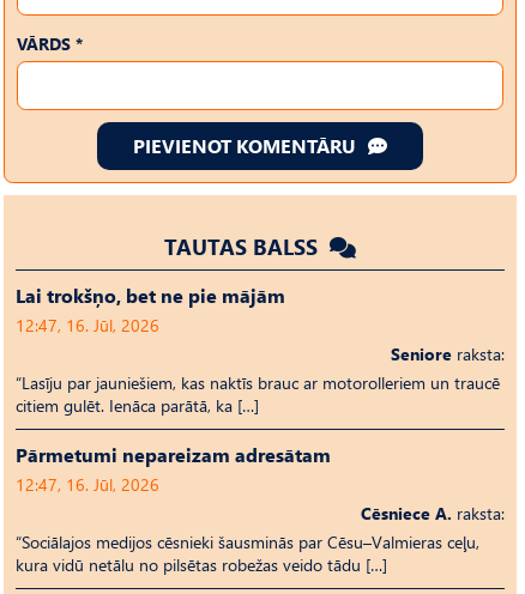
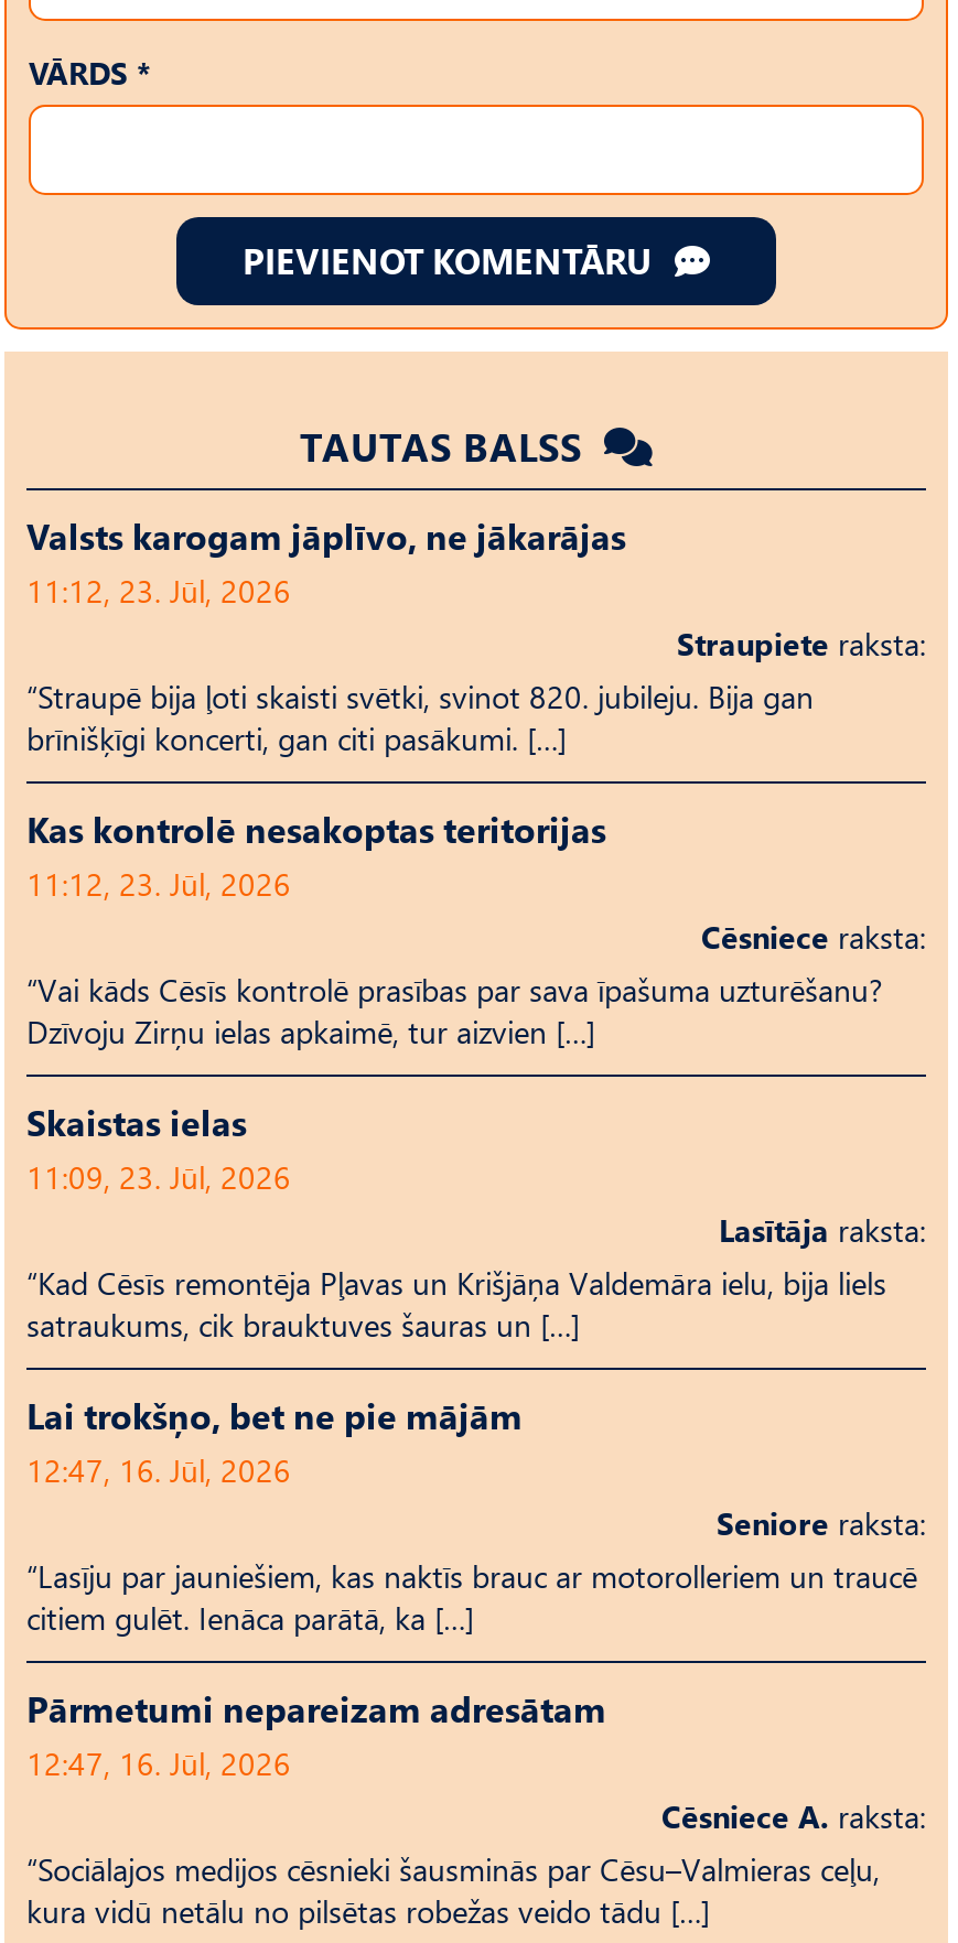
none -> [26,512,926,1345] Valsts karogam jāplīvo, ne jākarājas | 11:12, 23. Jūl, 2026 | Straupiete raksta: | “Straupē bija ļoti skaisti svētki, svinot 820. jubileju. Bija gan | brīnišķīgi koncerti, gan citi pasākumi. […] | Kas kontrolē nesakoptas teritorijas | 11:12, 23. Jūl, 2026 | Cēsniece raksta: | “Vai kāds Cēsīs kontrolē prasības par sava īpašuma uzturēšanu? | Dzīvoju Zirņu ielas apkaimē, tur aizvien […] | Skaistas ielas | 11:09, 23. Jūl, 2026 | Lasītāja raksta: | “Kad Cēsīs remontēja Pļavas un Krišjāņa Valdemāra ielu, bija liels | satraukums, cik brauktuves šauras un […]

